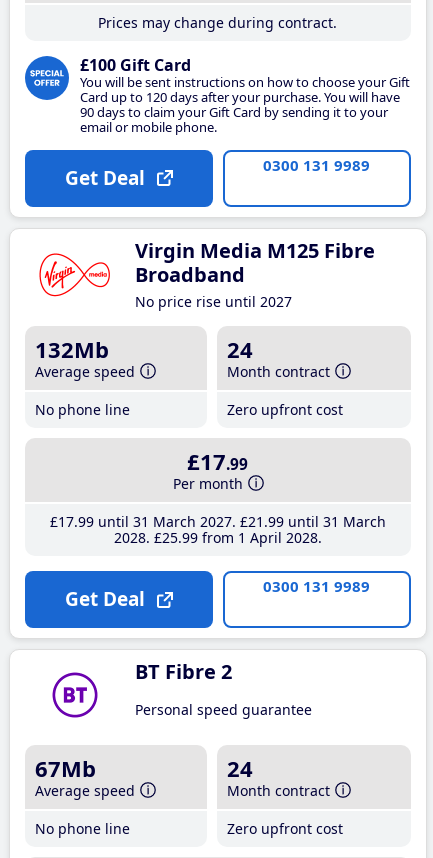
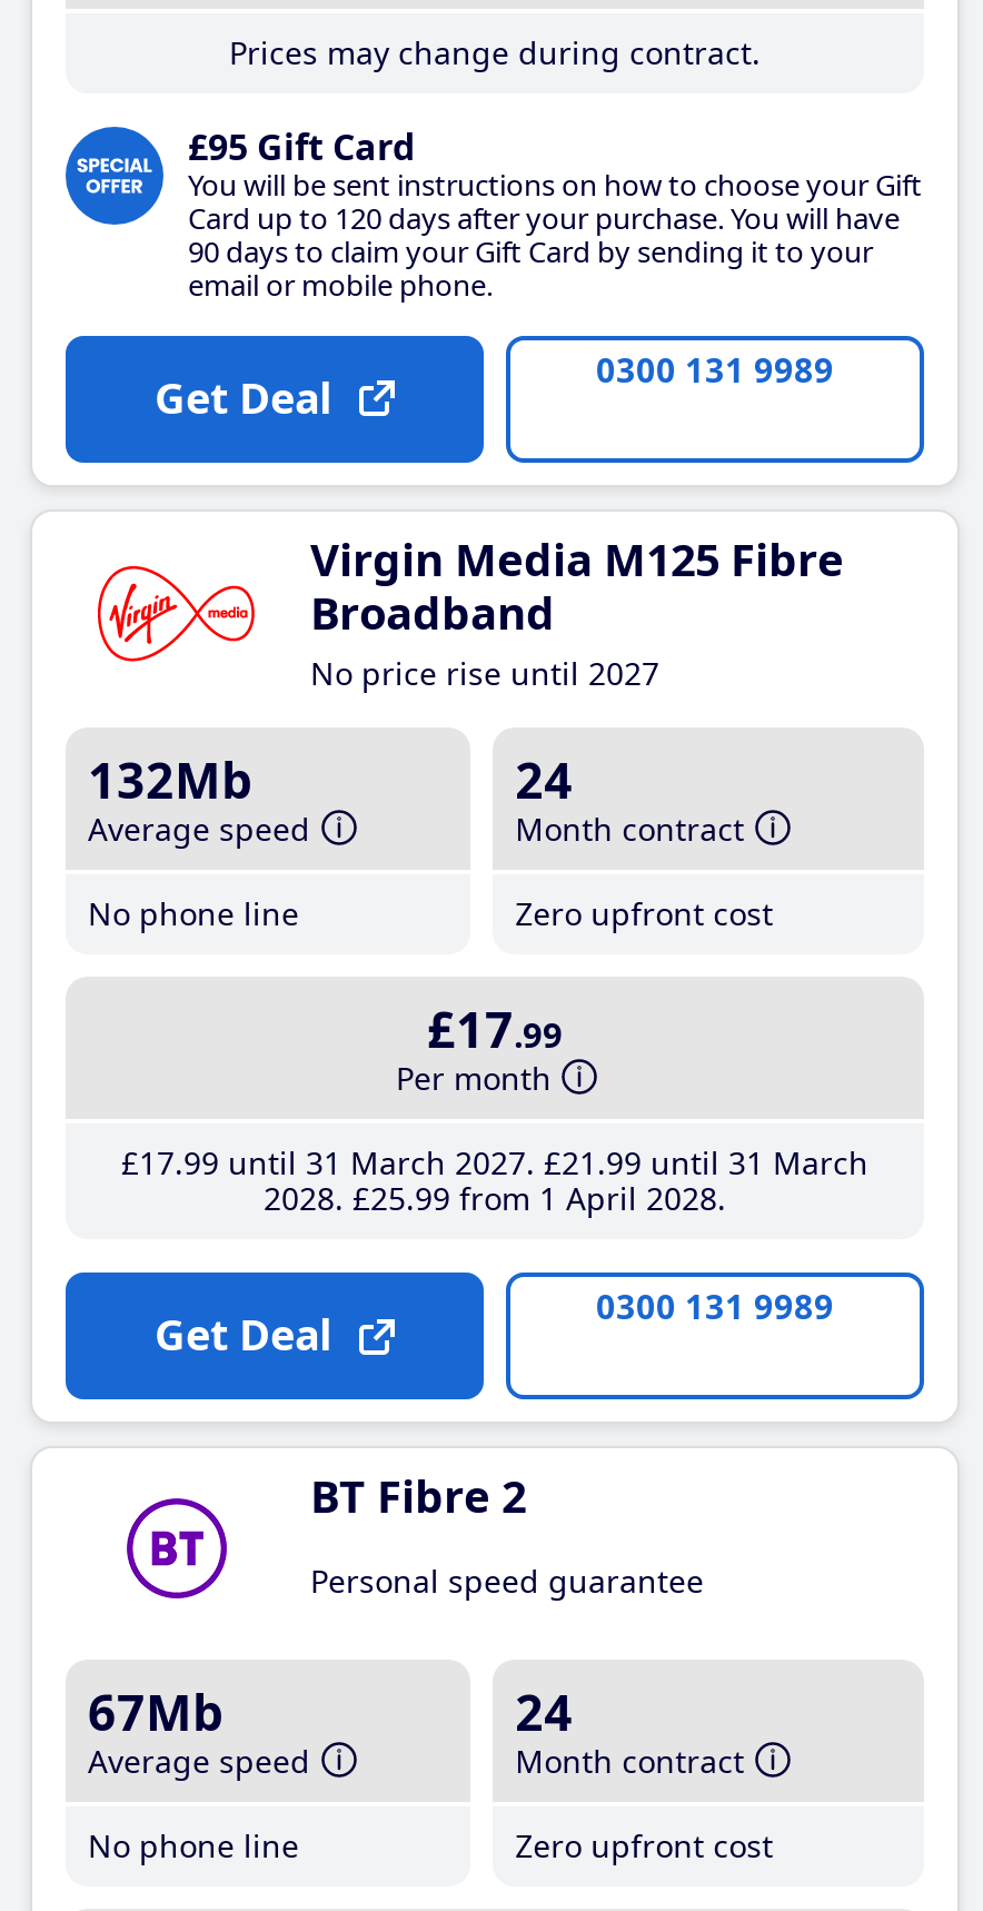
[80,53,191,75] £100 Gift Card -> [188,121,415,170] £95 Gift Card

